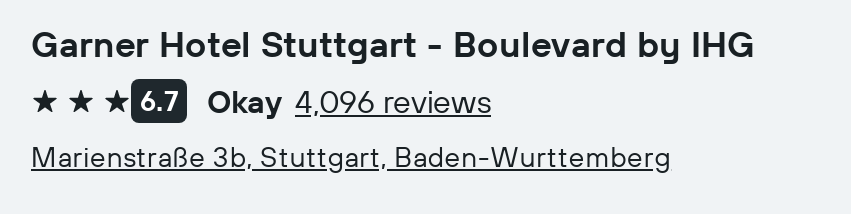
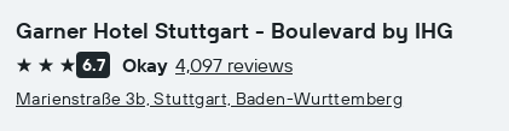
[207,81,491,121] Okay 4,096 reviews -> [122,53,293,77] Okay 4,097 reviews

